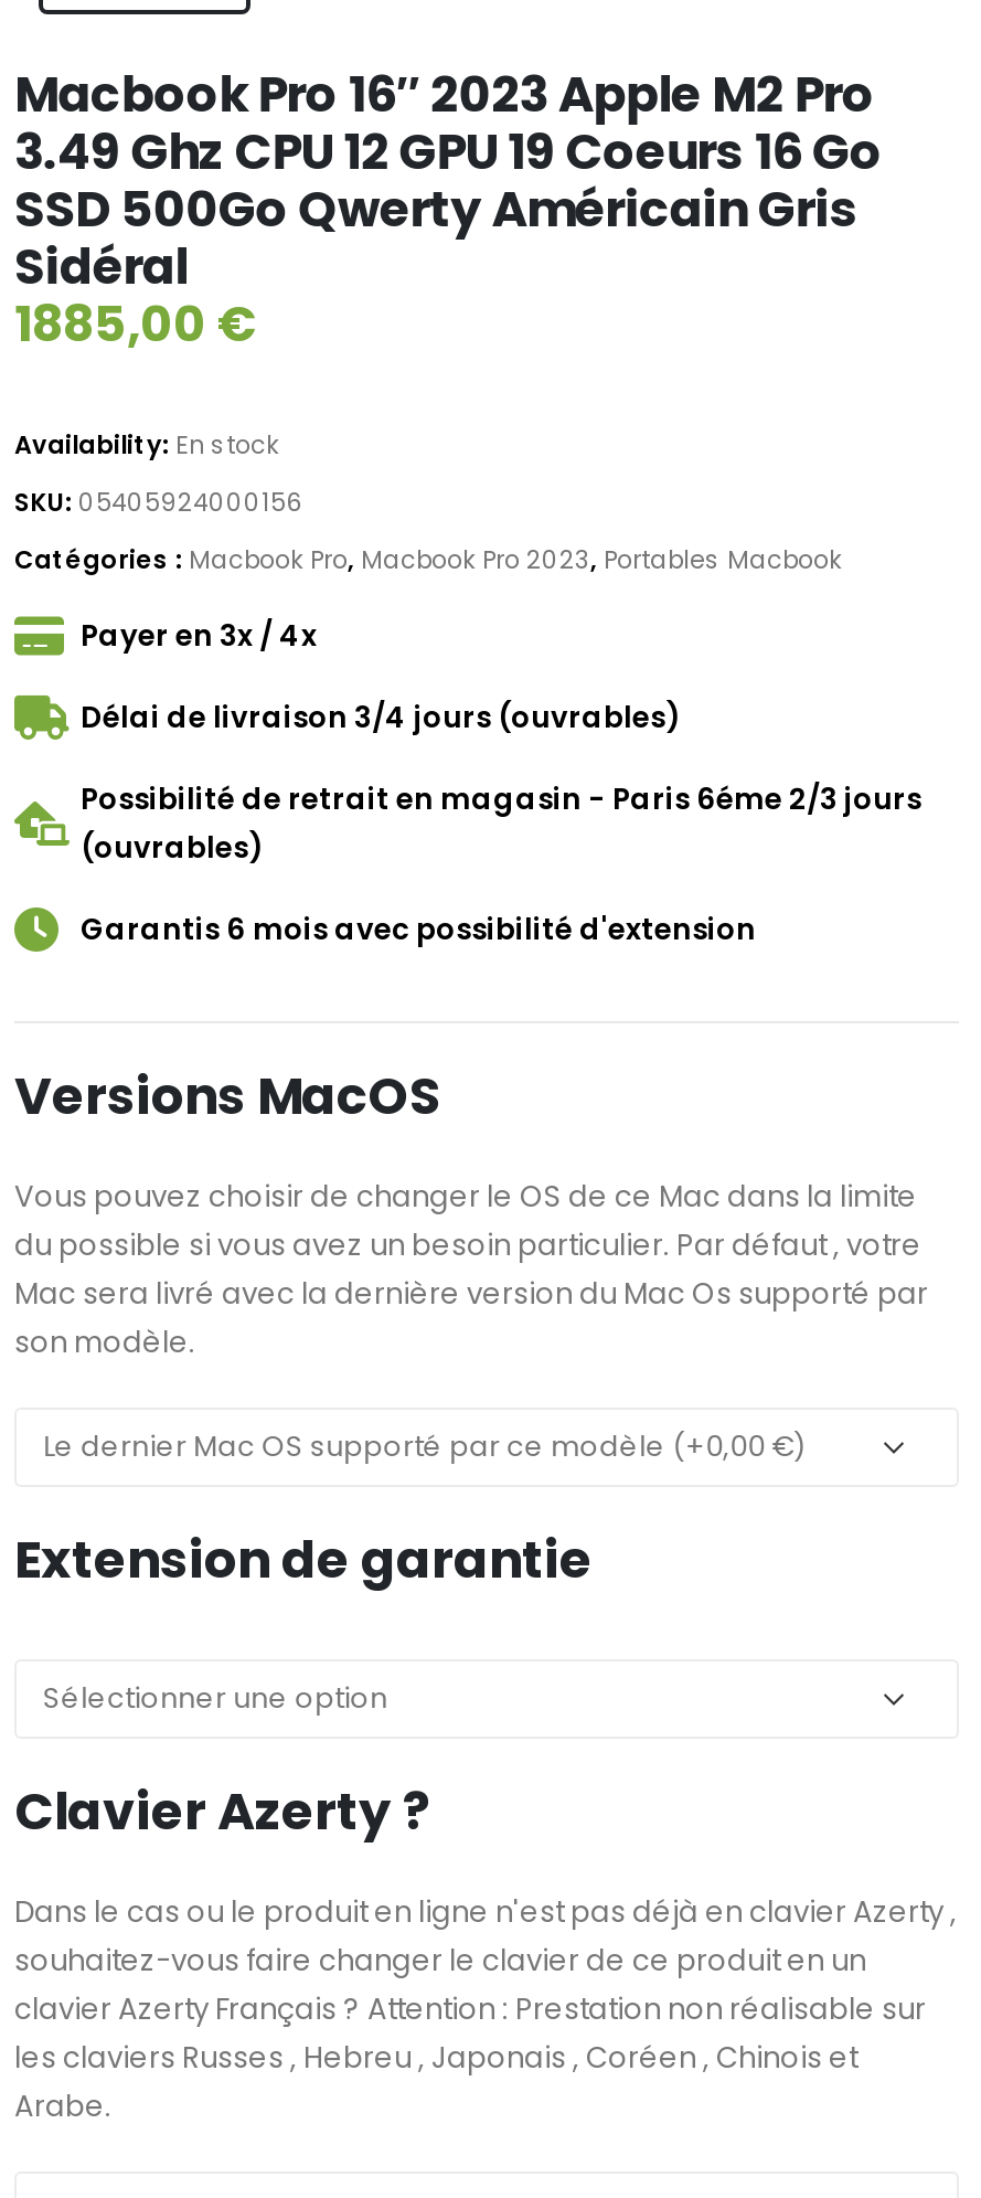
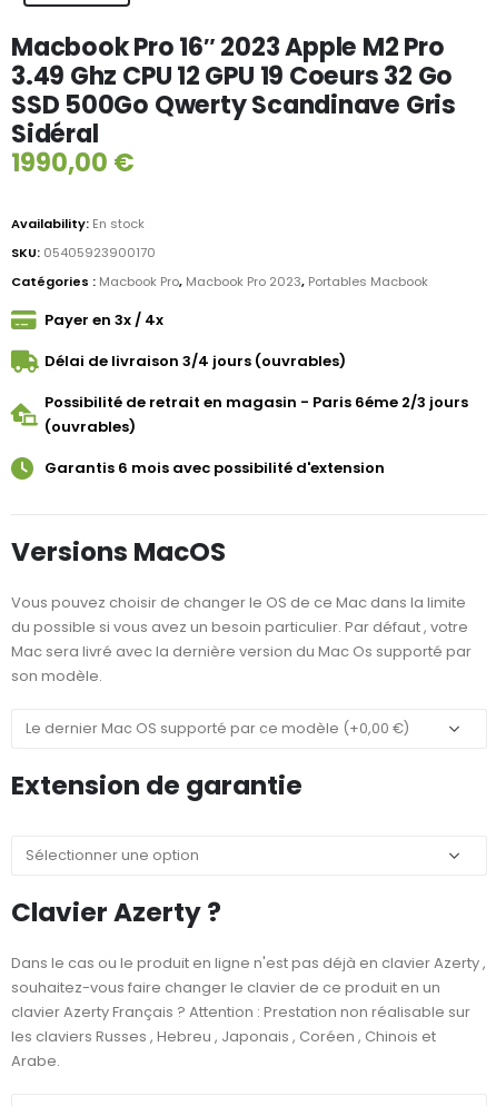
[14,119,882,187] 3.49 Ghz CPU 12 GPU 19 Coeurs 16 Go -> [11,59,453,94] 3.49 Ghz CPU 12 GPU 19 Coeurs 32 Go
[14,176,858,245] SSD 500Go Qwerty Américain Gris -> [11,88,456,123] SSD 500Go Qwerty Scandinave Gris
[14,291,259,359] 1885,00 € -> [11,146,135,181] 1990,00 €
[14,485,303,520] SKU: 05405924000156 -> [11,244,156,262] SKU: 05405923900170

